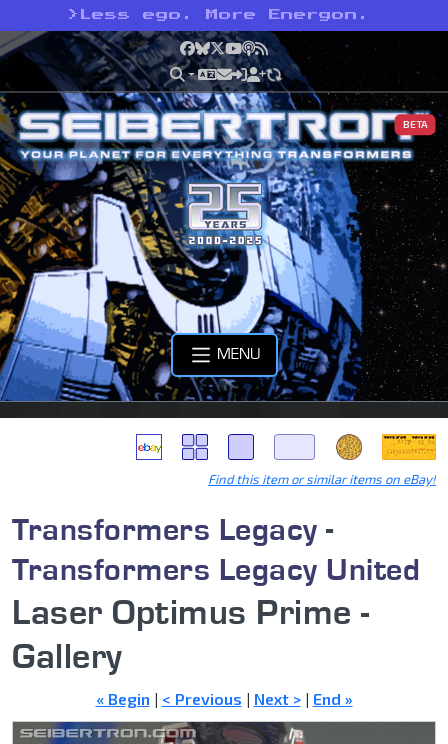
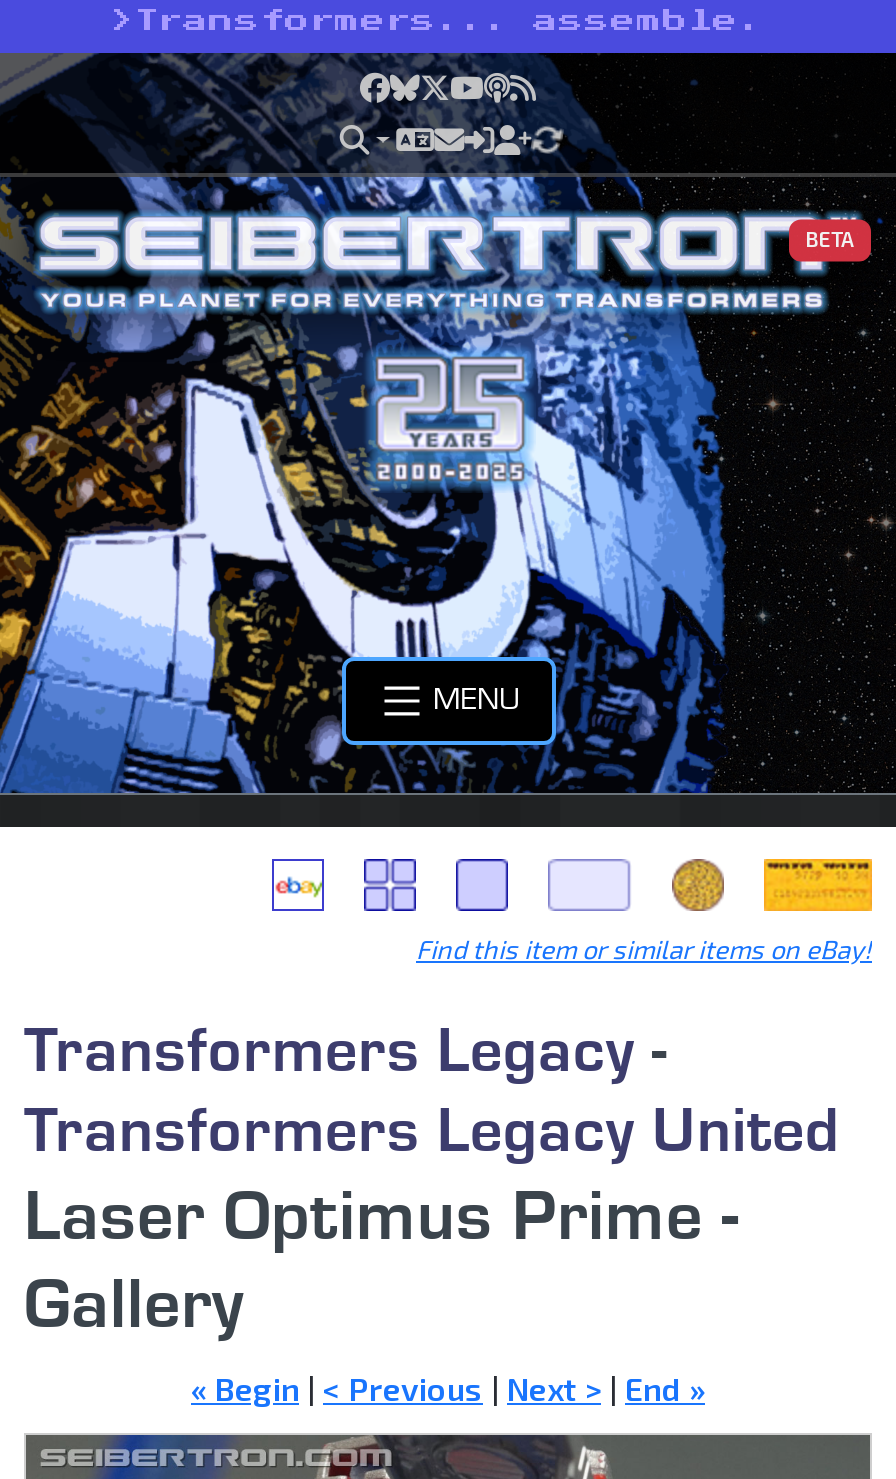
[67,9,369,21] > Less ego. More Energon. -> [111,9,763,33] > Transformers... assemble.

